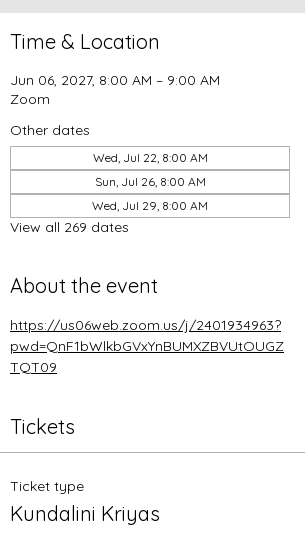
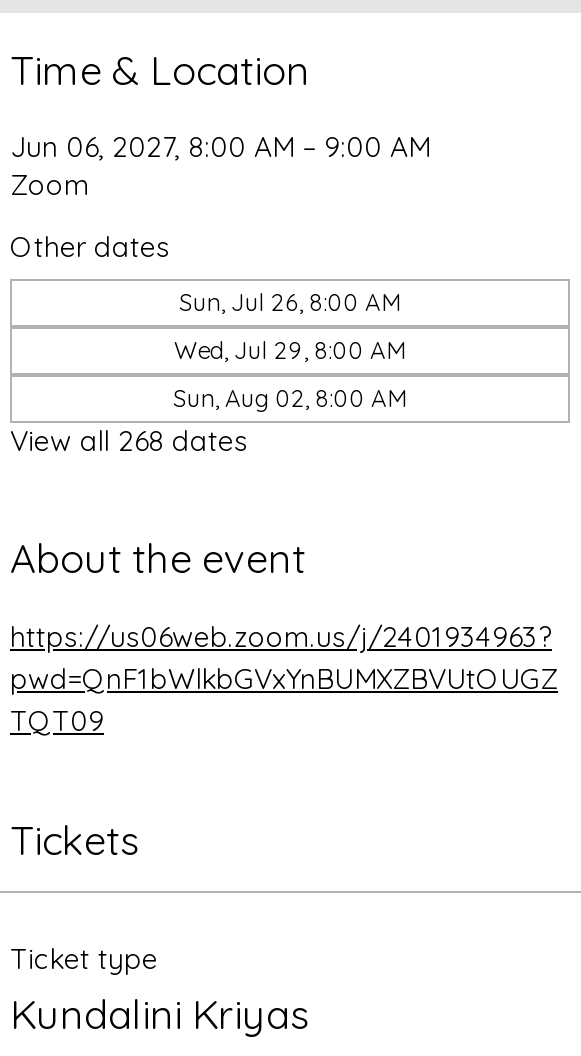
[92,150,207,165] Wed, Jul 22, 8:00 AM -> none
moved [92,174,208,213] -> [174,287,406,365]: Sun, Jul 26, 8:00 AM | Wed, Jul 29, 8:00 AM
[10,218,129,236] View all 269 dates -> [10,383,407,459] Sun, Aug 02, 8:00 AM | View all 268 dates

